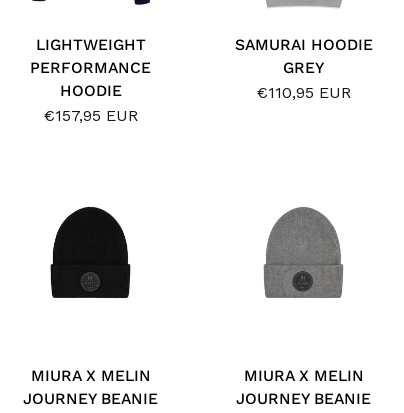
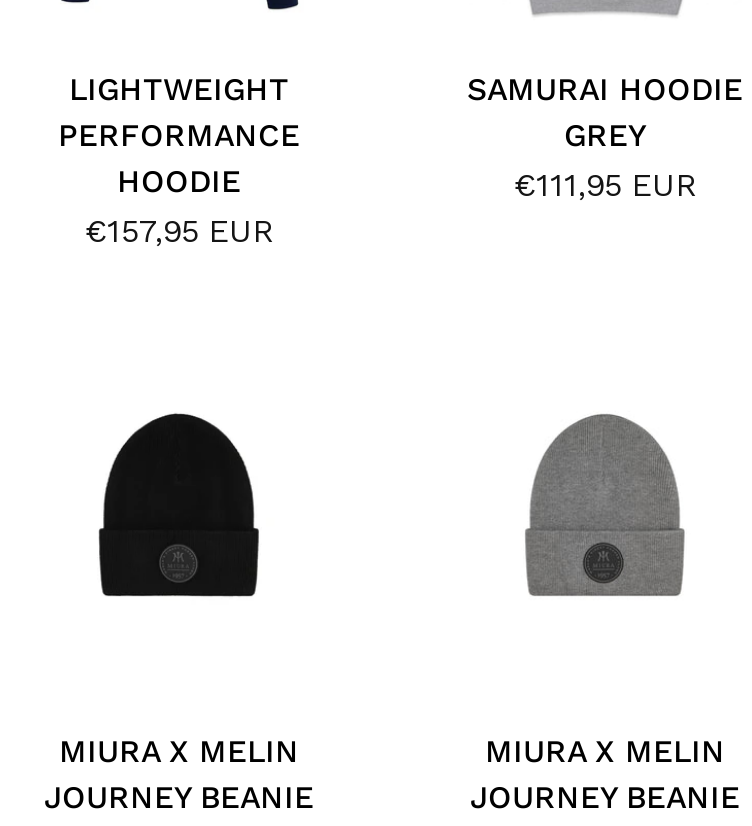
[256,83,350,102] €110,95 EUR -> [514,167,696,205] €111,95 EUR

